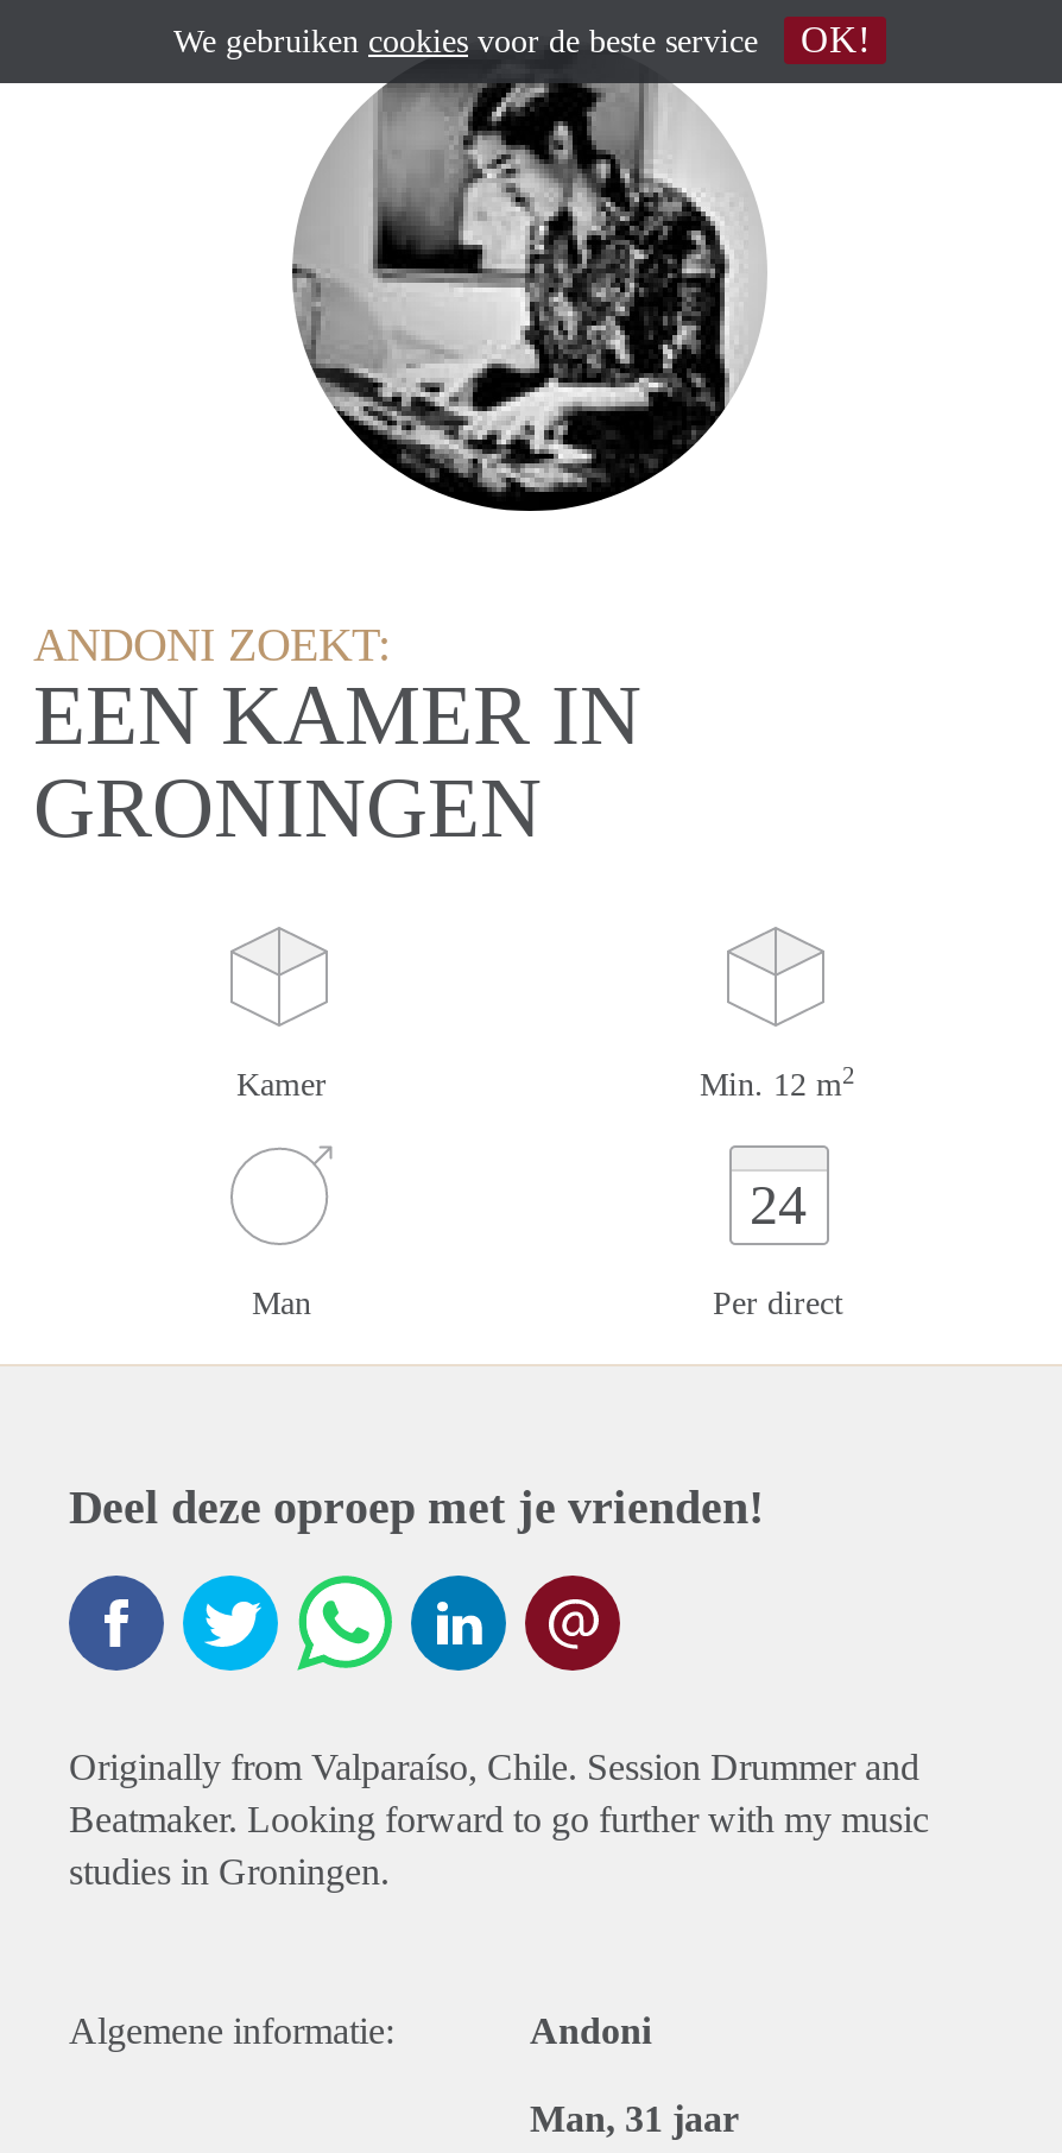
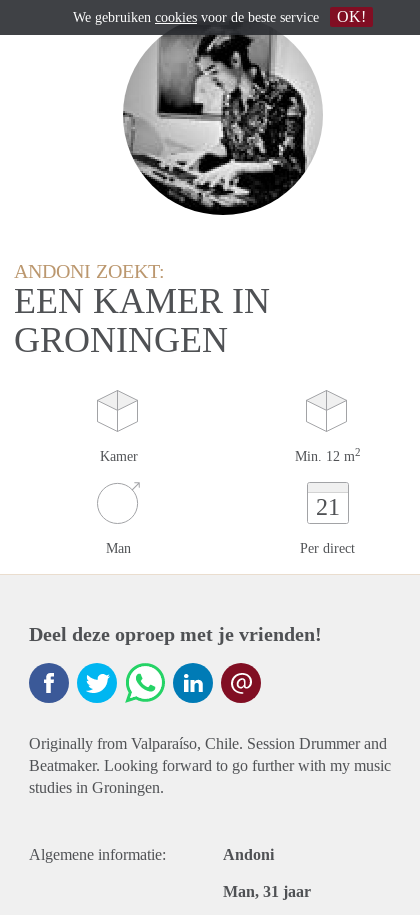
[750,1174,807,1236] 24 -> [315,494,339,520] 21

